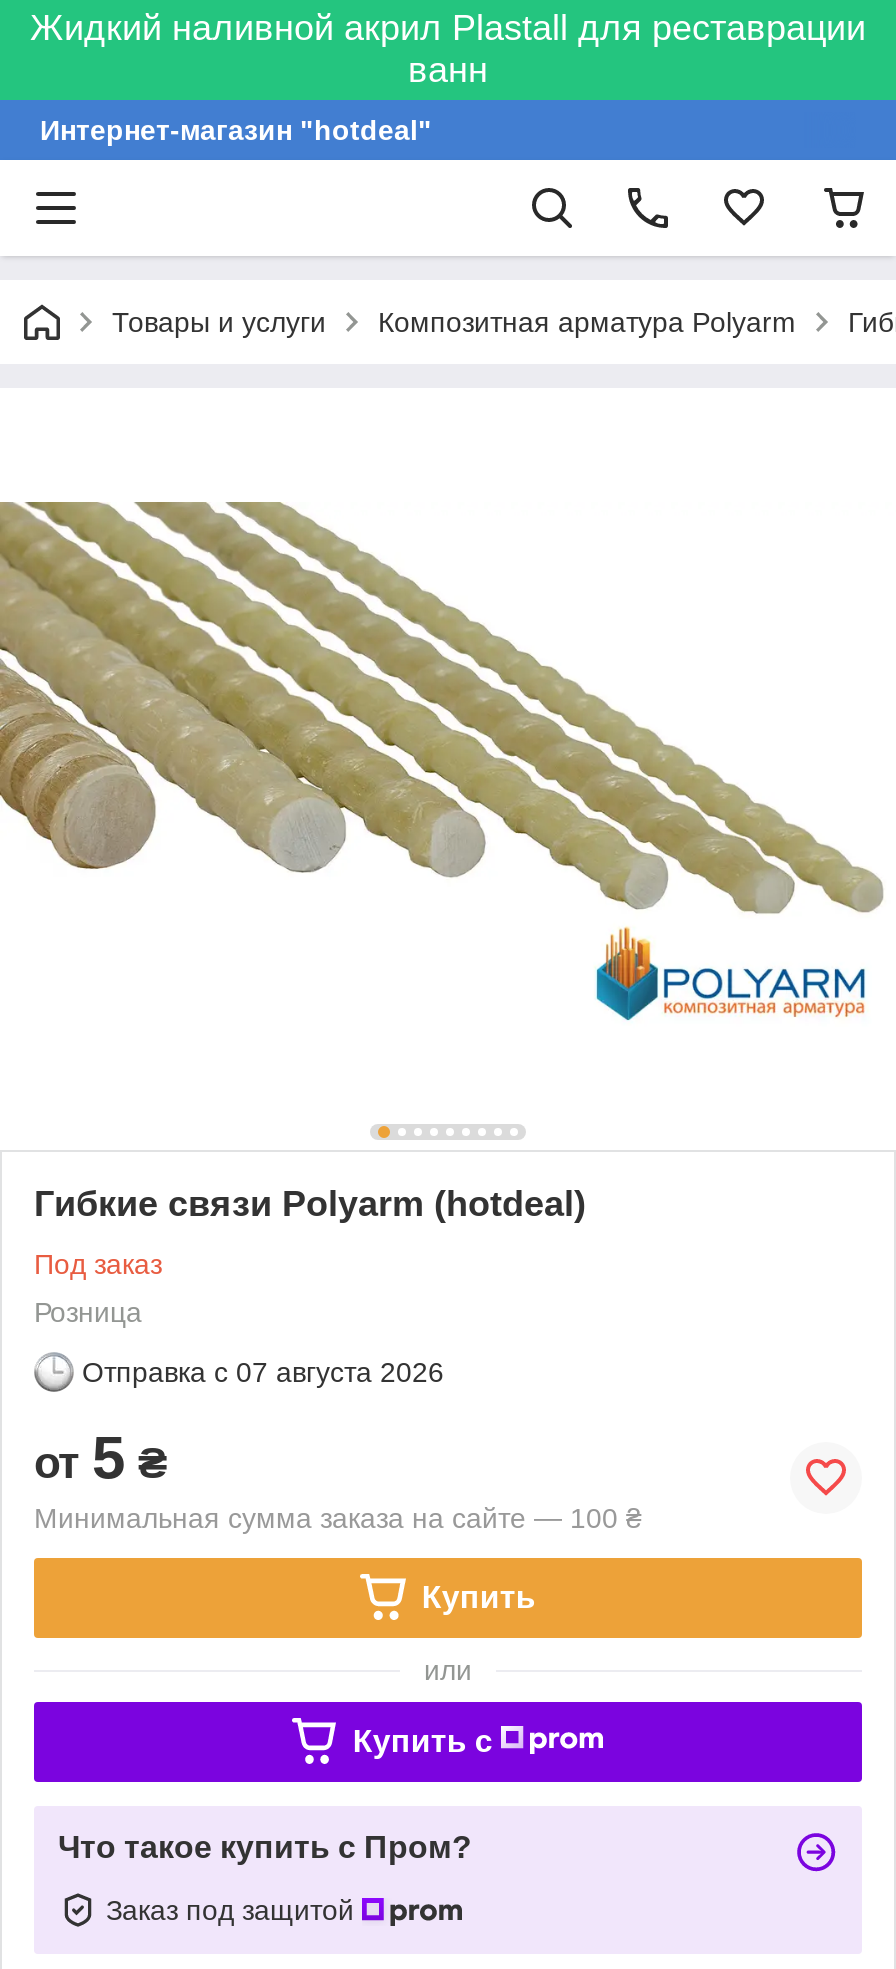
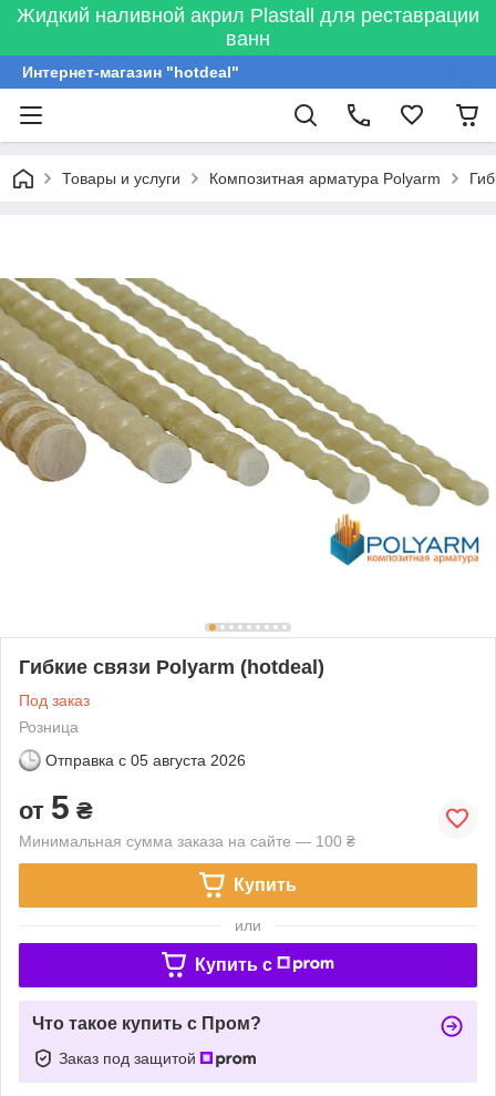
[82,1356,444,1388] Отправка с 07 августа 2026 -> [45,751,246,769] Отправка с 05 августа 2026

